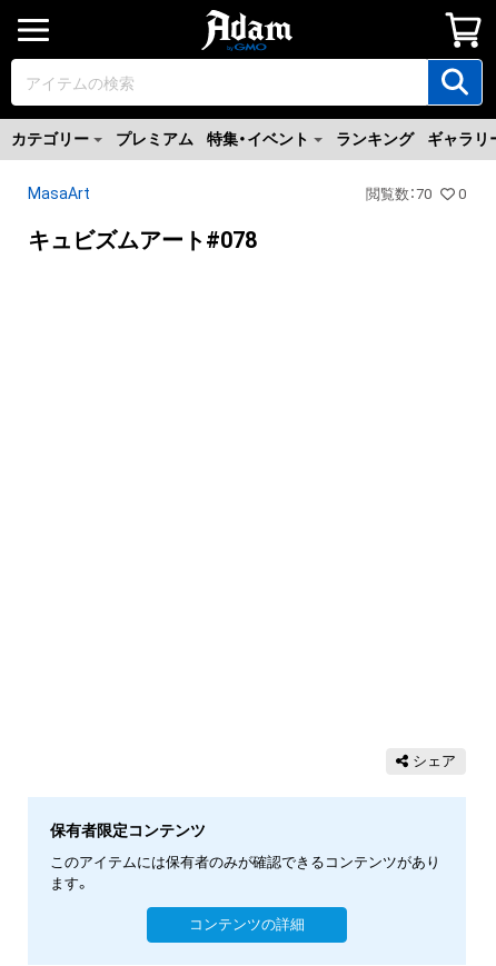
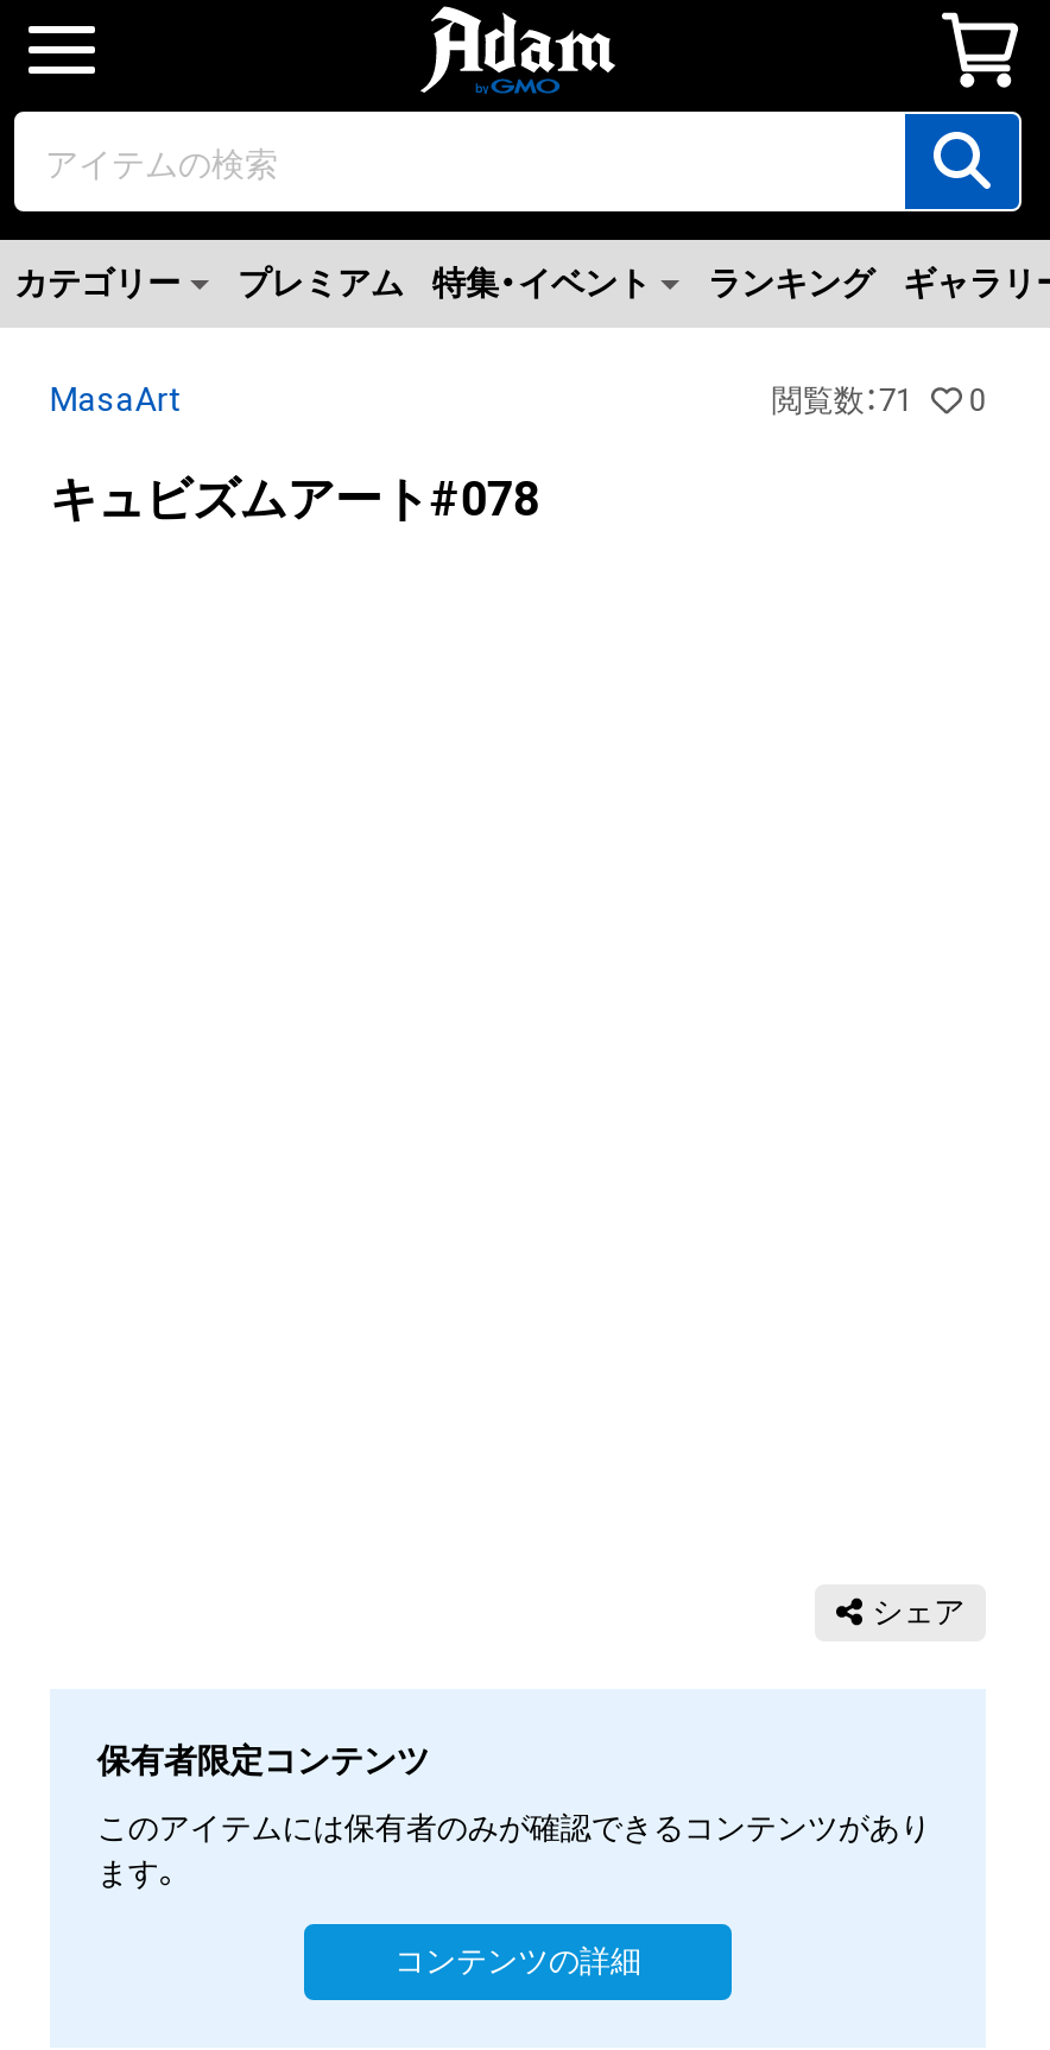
[366,186,466,202] 閲覧数：70 0 -> [772,382,986,418] 閲覧数：71 0

